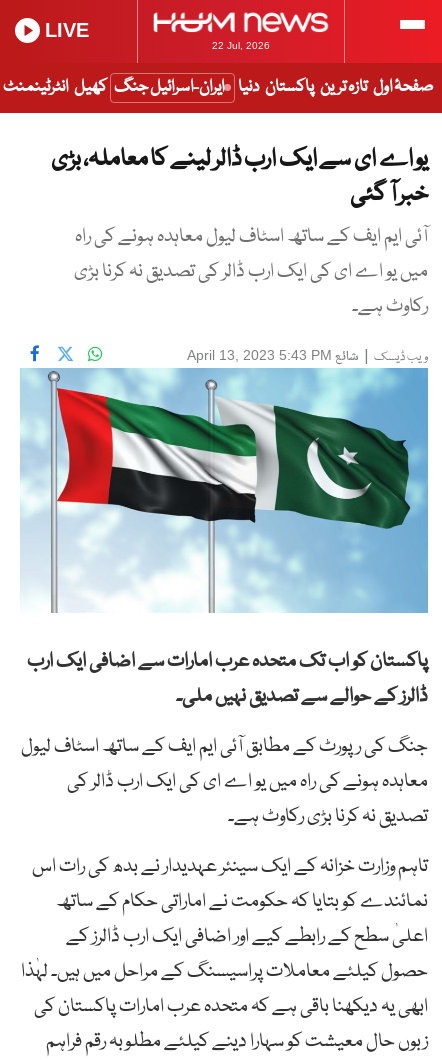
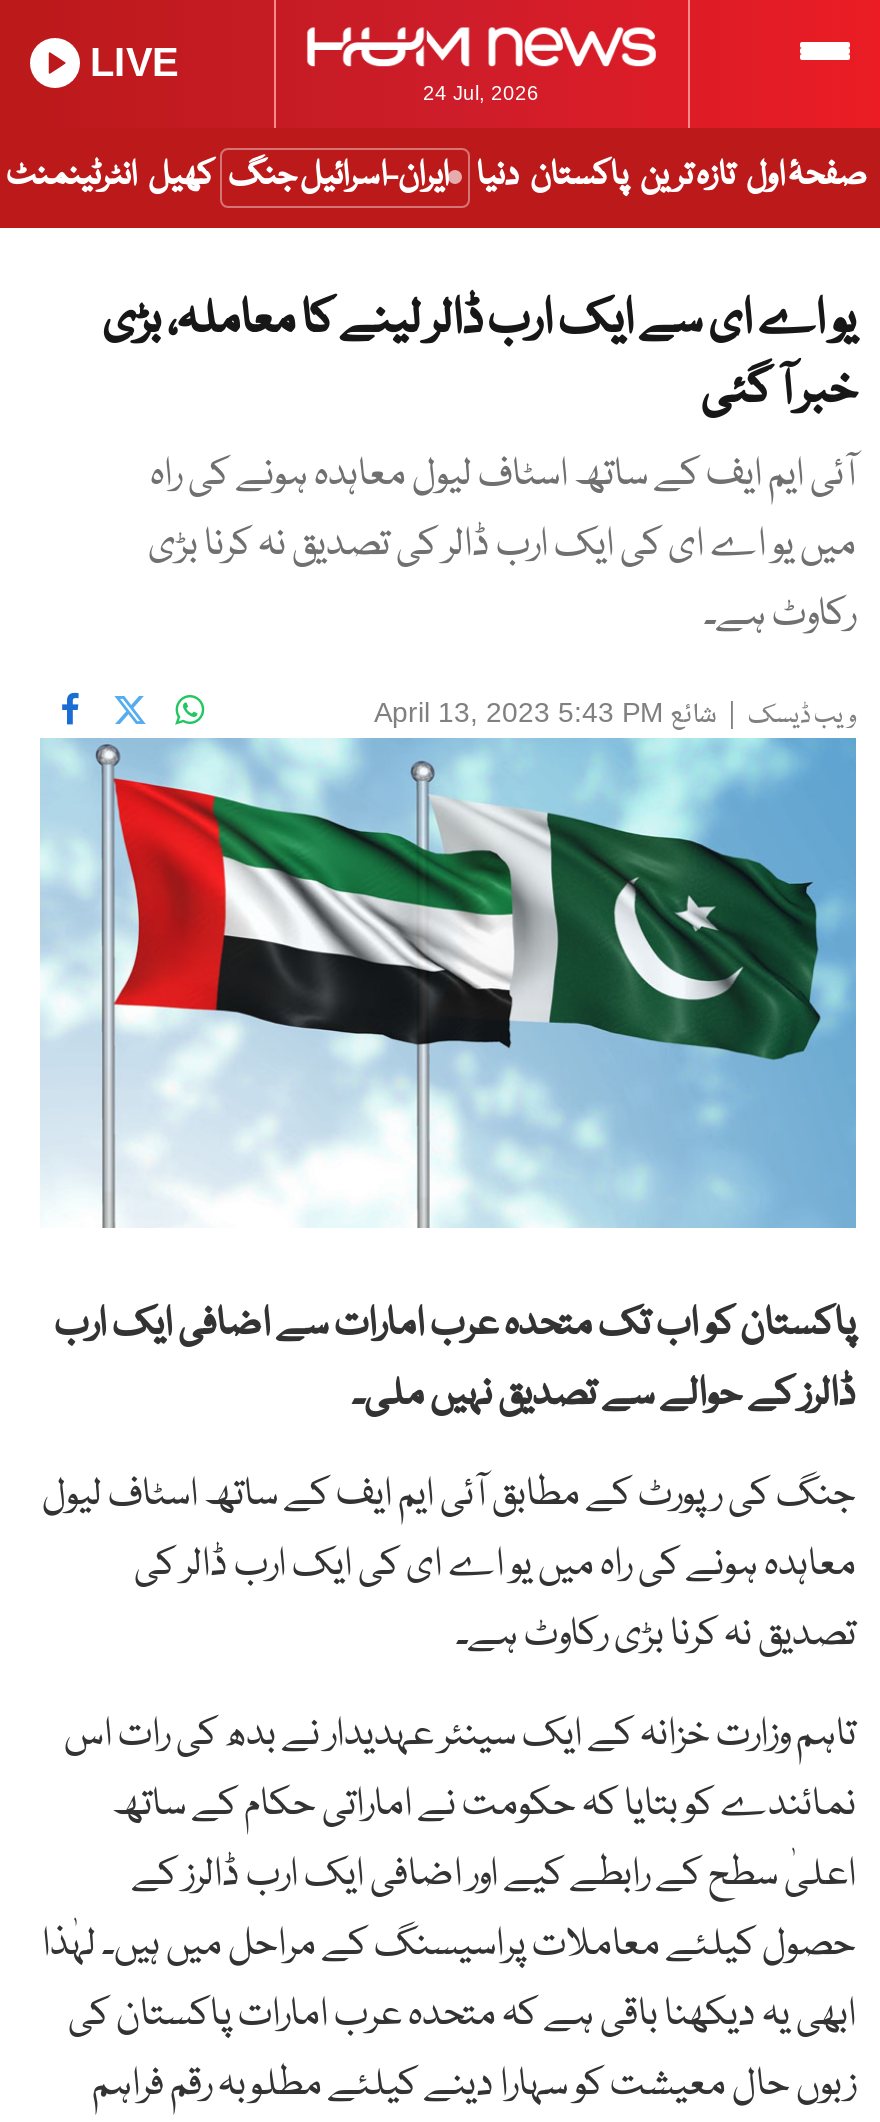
[211,40,269,51] 22 Jul, 2026 -> [423,82,539,104] 24 Jul, 2026

